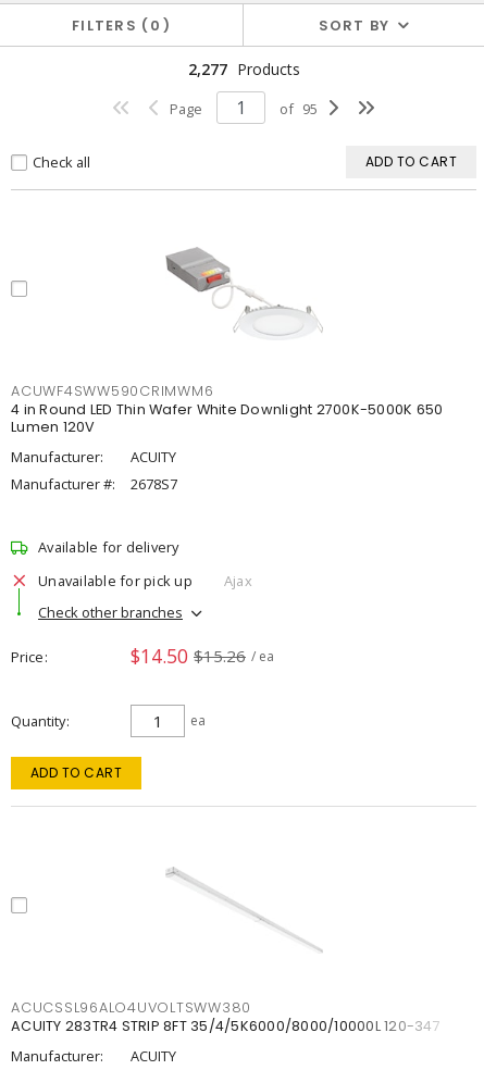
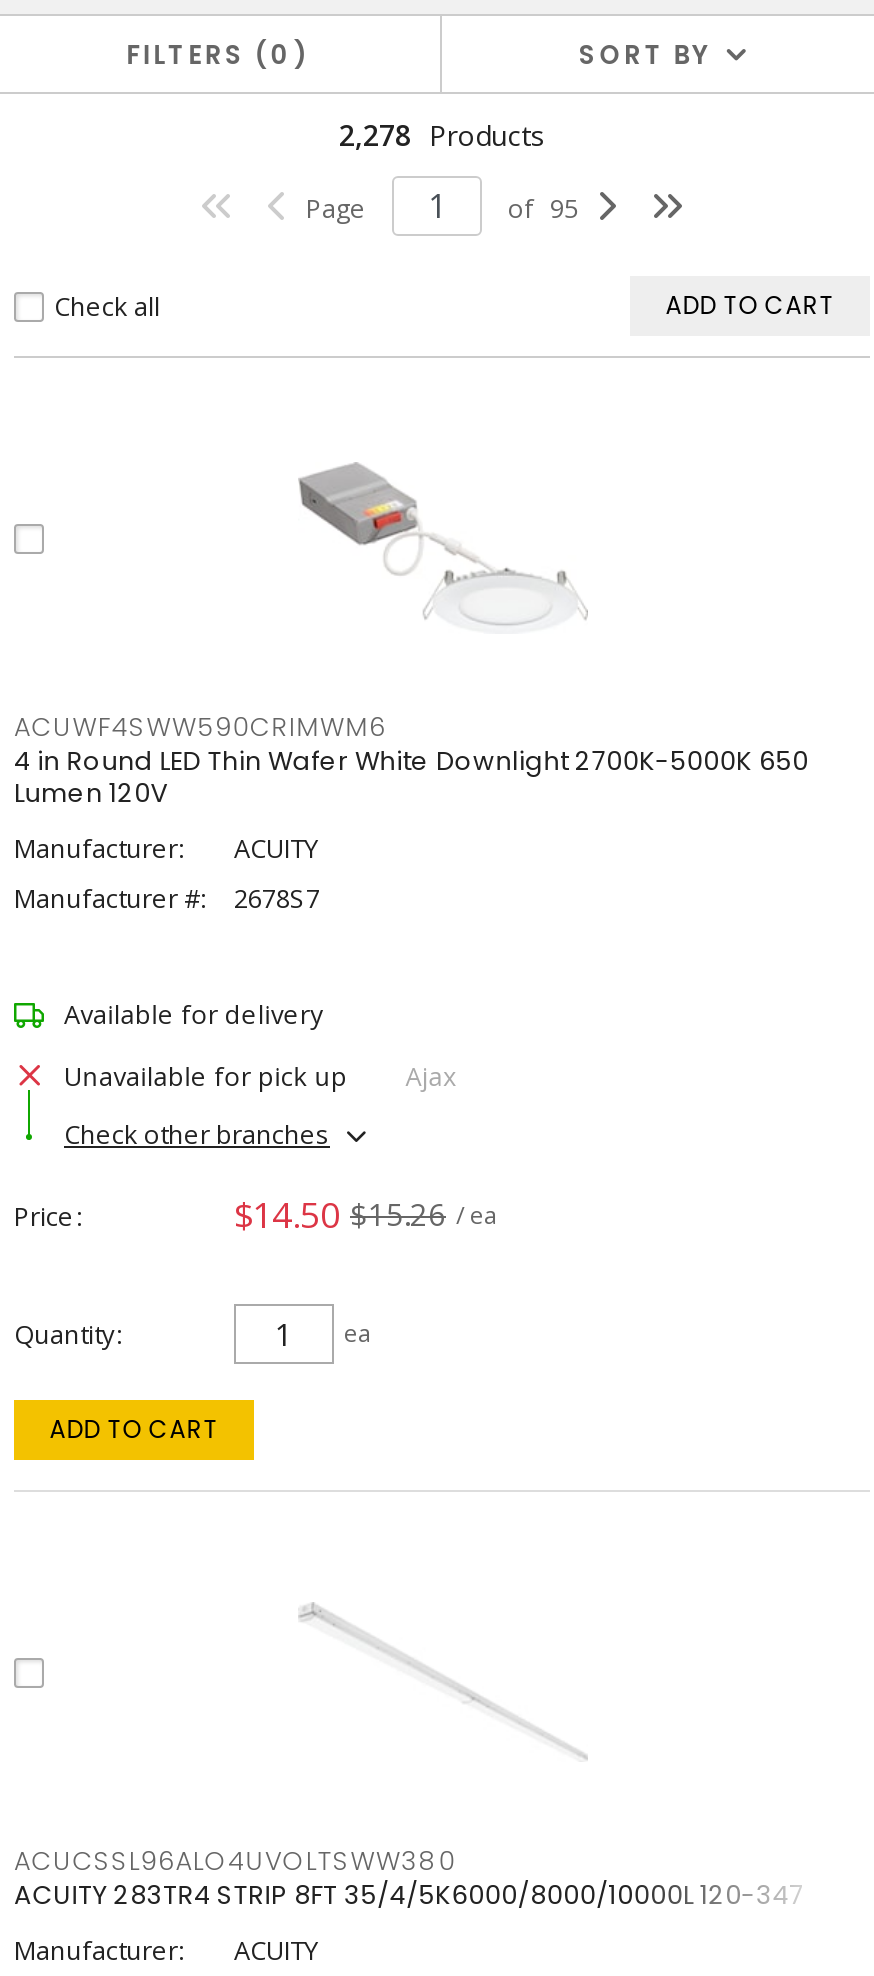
[188,59,300,79] 2,277 Products -> [339,116,545,154] 2,278 Products

